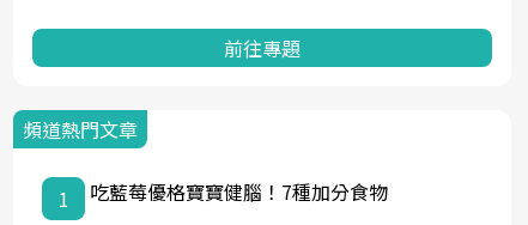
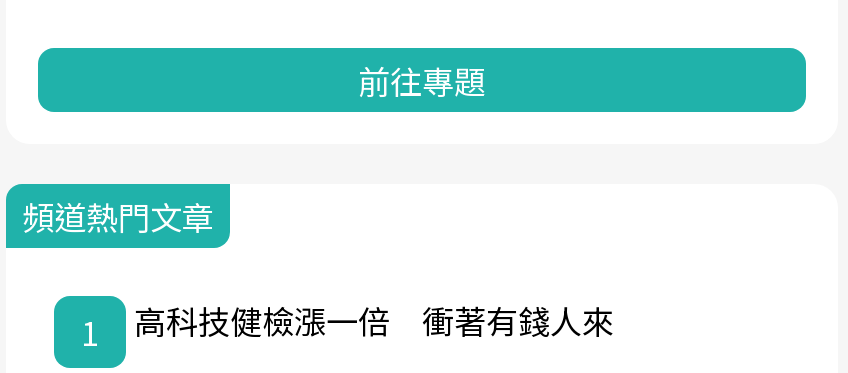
[90,177,388,206] 吃藍莓優格寶寶健腦！7種加分食物 -> [134,296,614,344] 高科技健檢漲一倍 衝著有錢人來

